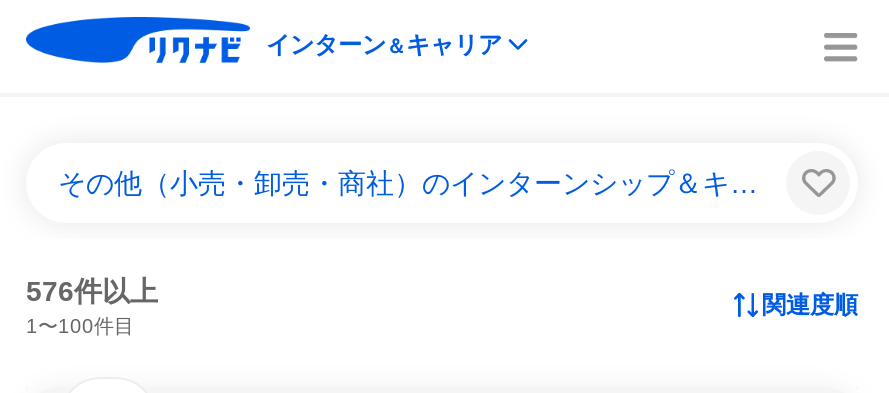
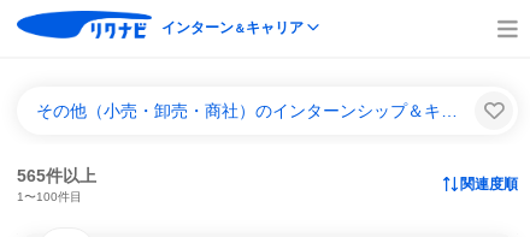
[26,275,158,307] 576件以上 -> [17,166,96,185] 565件以上

